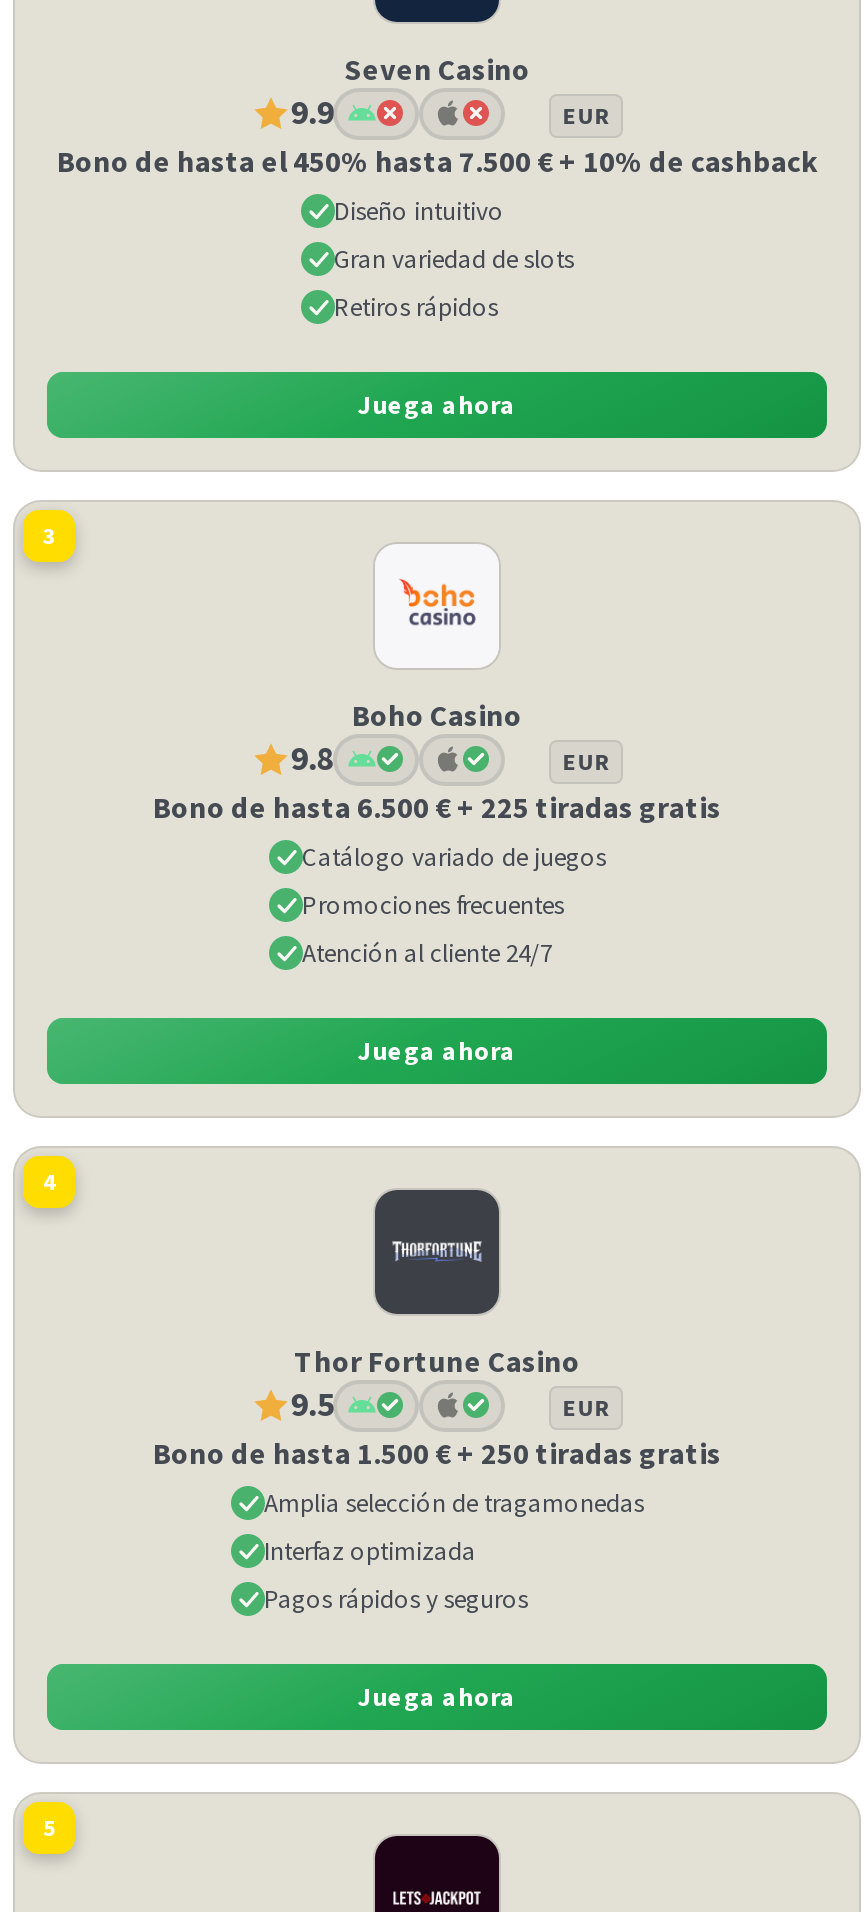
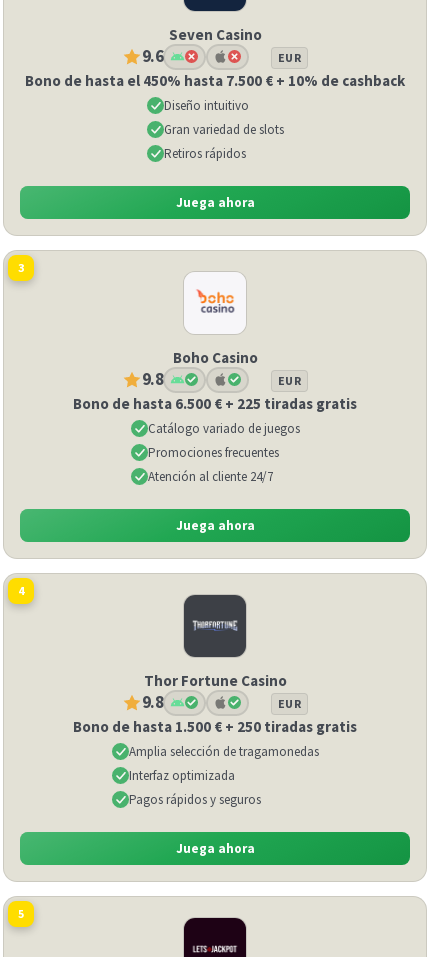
[291,91,334,135] 9.9 -> [142,45,163,67] 9.6
[291,1383,334,1427] 9.5 -> [142,691,163,713] 9.8

